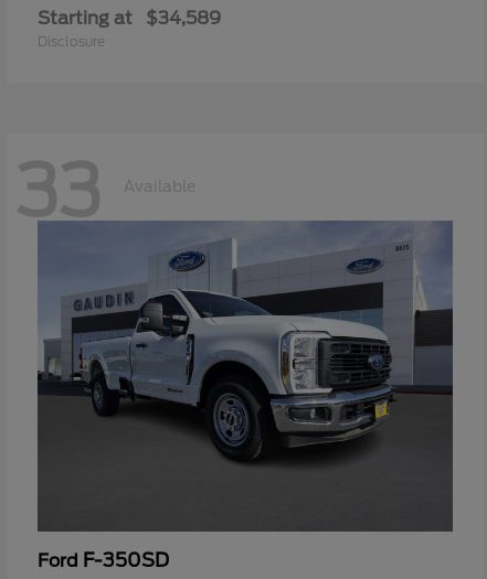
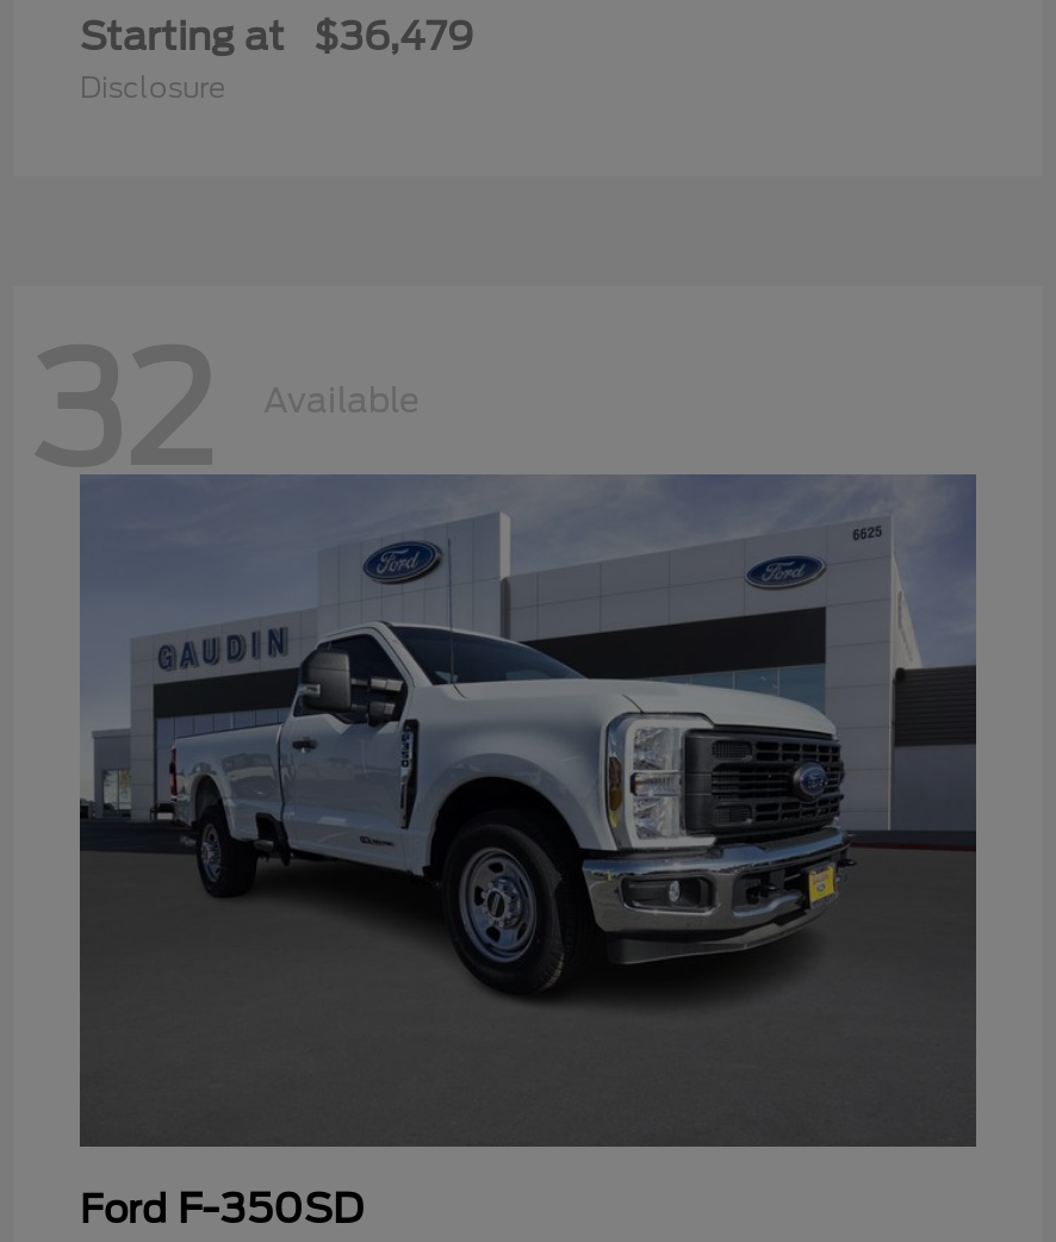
[38,7,221,28] Starting at $34,589 -> [80,14,473,59] Starting at $36,479
[15,149,102,233] 33 -> [32,320,216,501] 32

